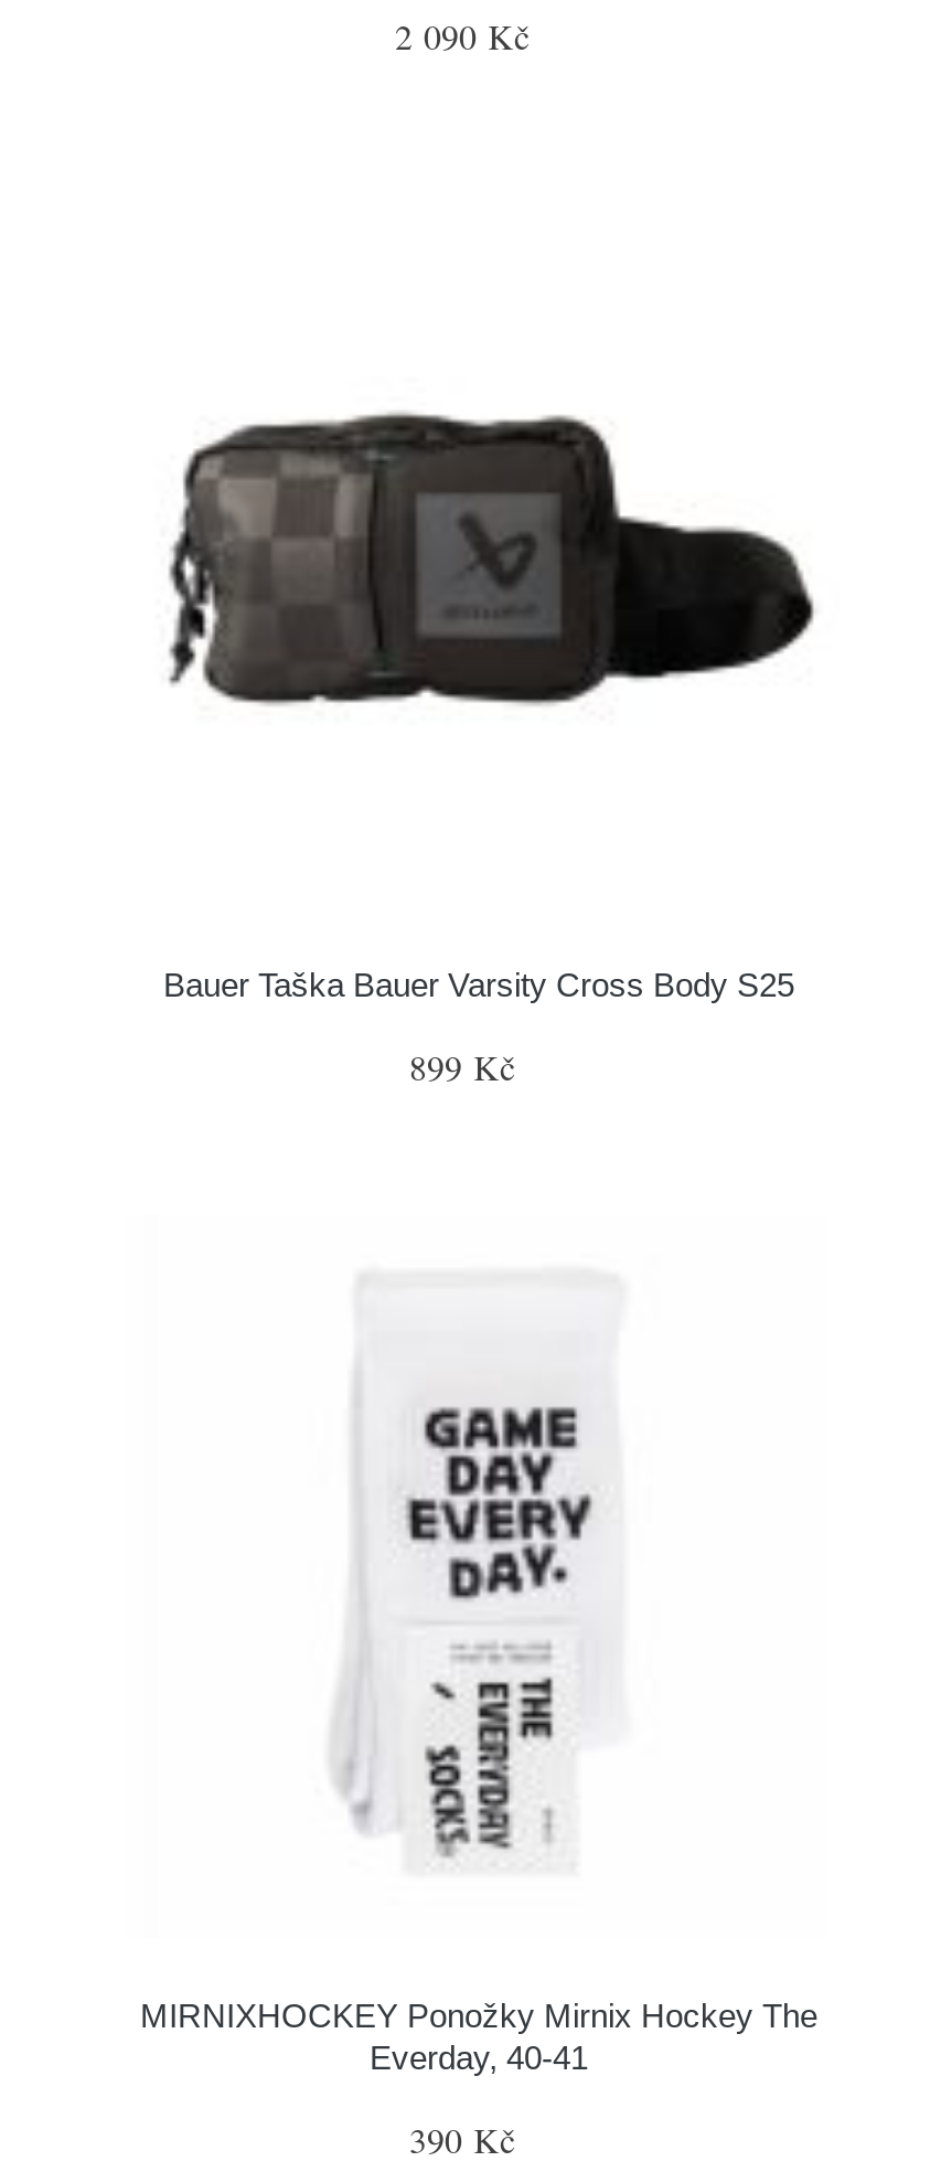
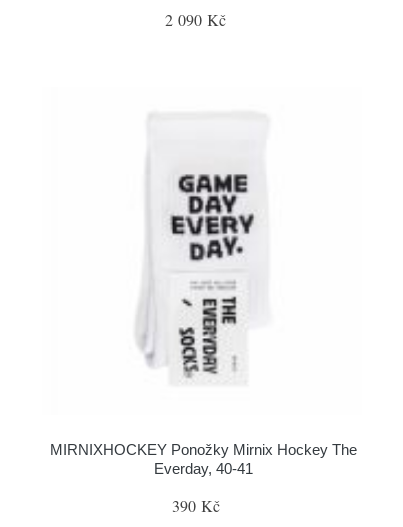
[168,412,816,705] [image] -> none
[163,966,794,1089] Bauer Taška Bauer Varsity Cross Body S25 | 899 Kč -> none

